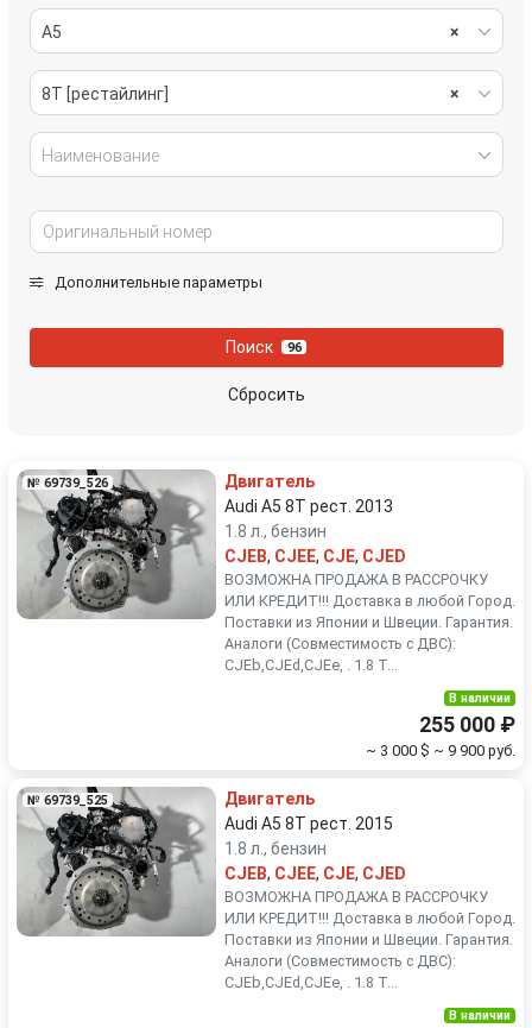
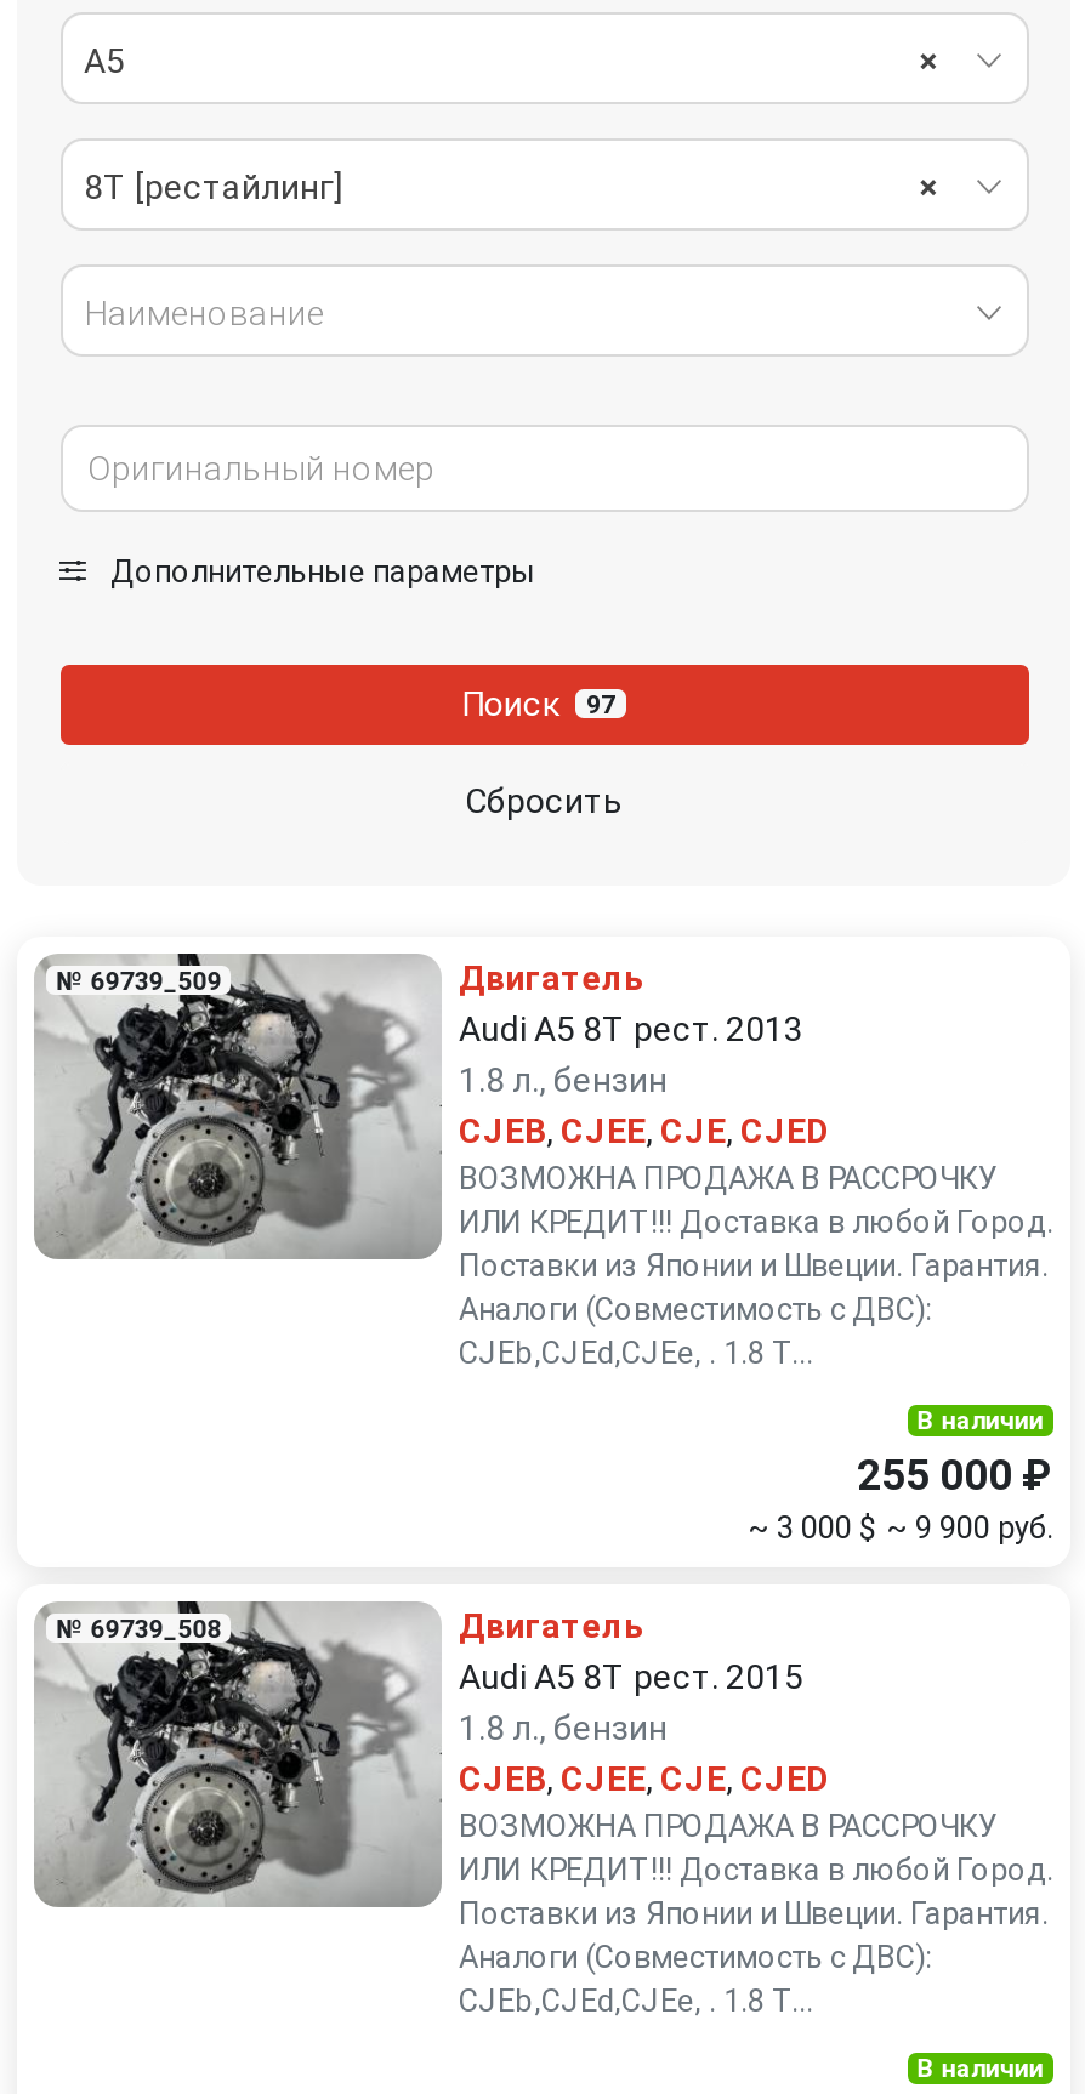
[226,337,301,356] Поиск 96 -> [462,684,615,723] Поиск 97
[28,475,108,490] № 69739_526 -> [56,965,221,996] № 69739_509
[28,792,108,808] № 69739_525 -> [56,1613,221,1644] № 69739_508

